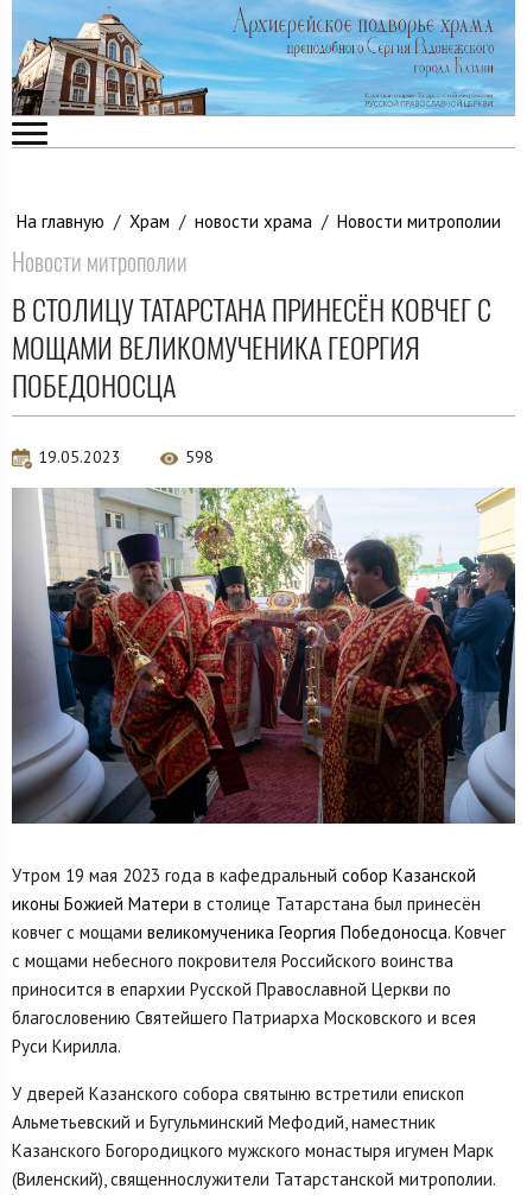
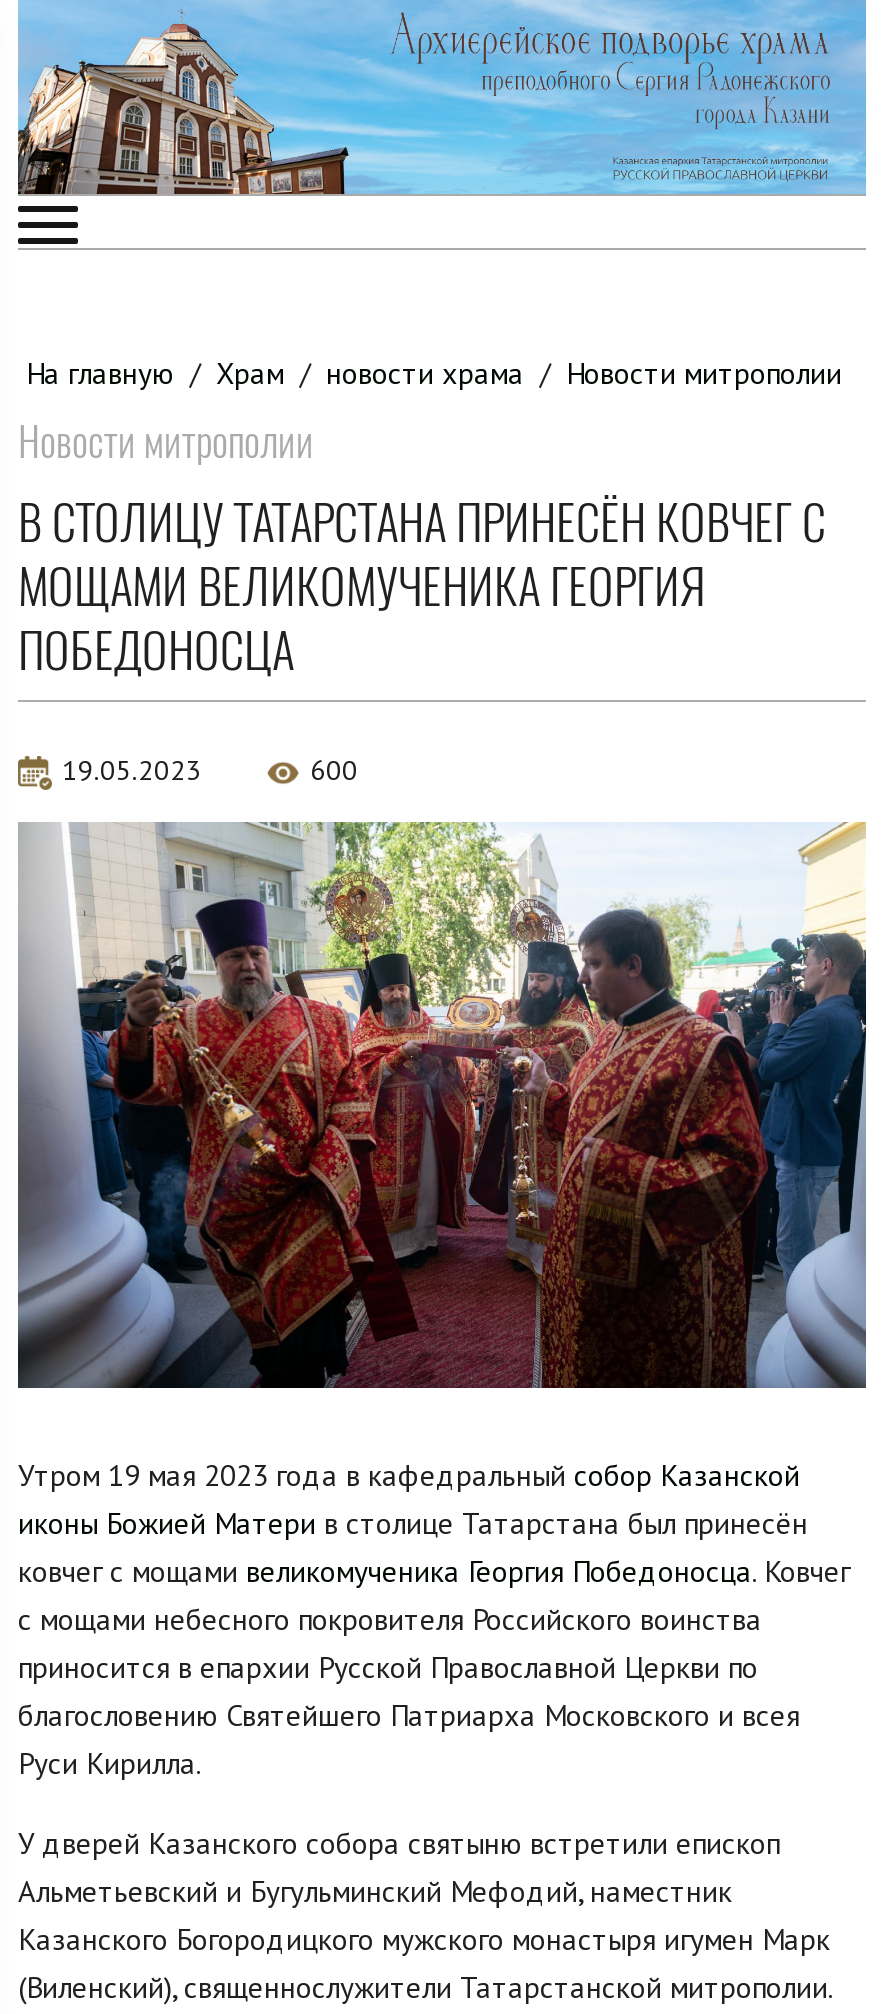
[185,447,214,468] 598 -> [310,753,358,789] 600

